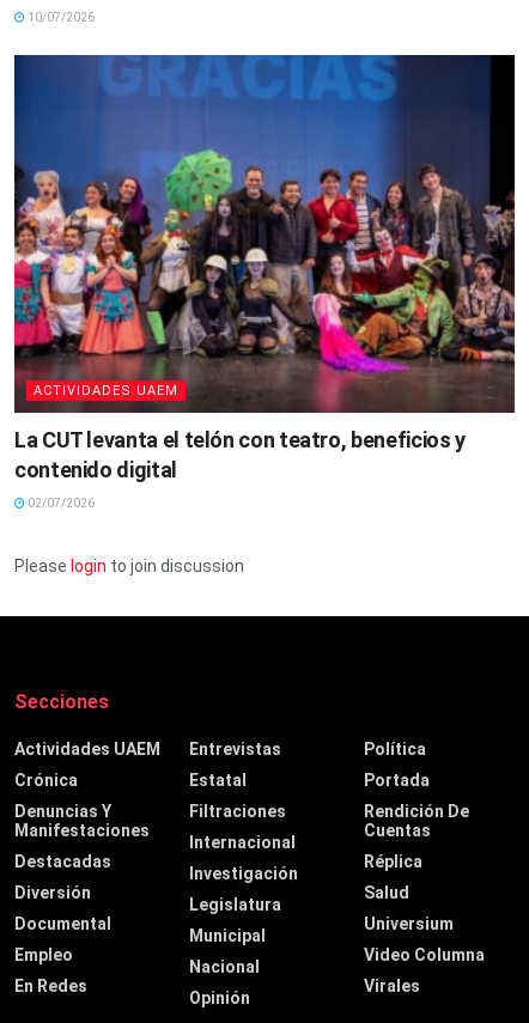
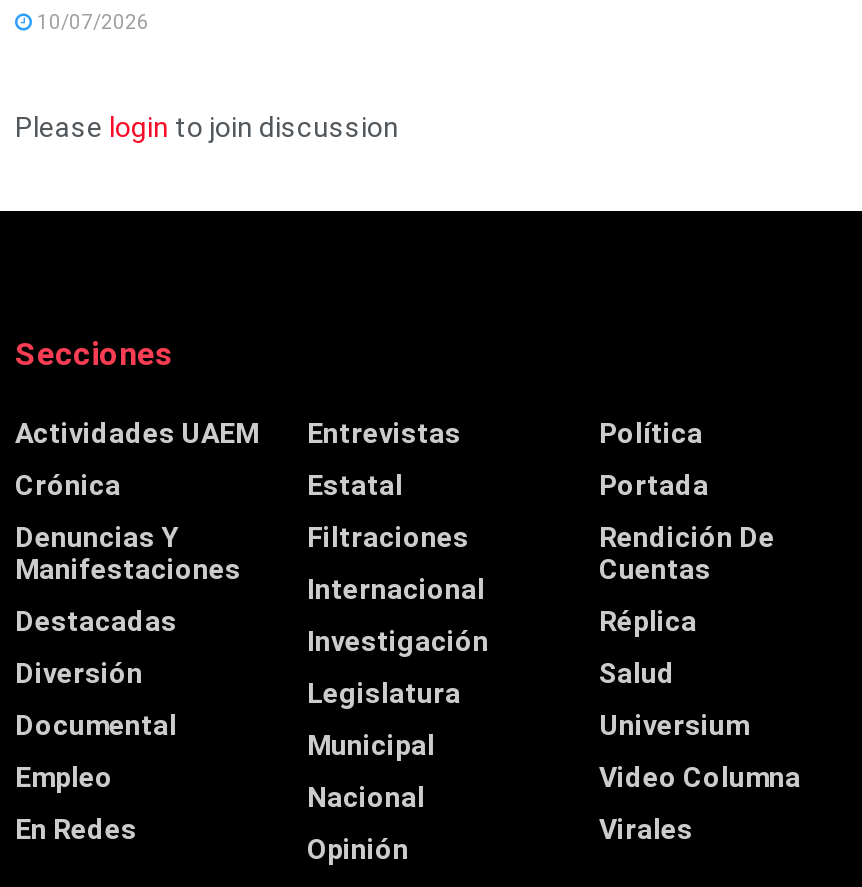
[13,54,516,510] [image] | ACTIVIDADES UAEM | La CUT levanta el telón con teatro, beneficios y | contenido digital | 02/07/2026 -> none

